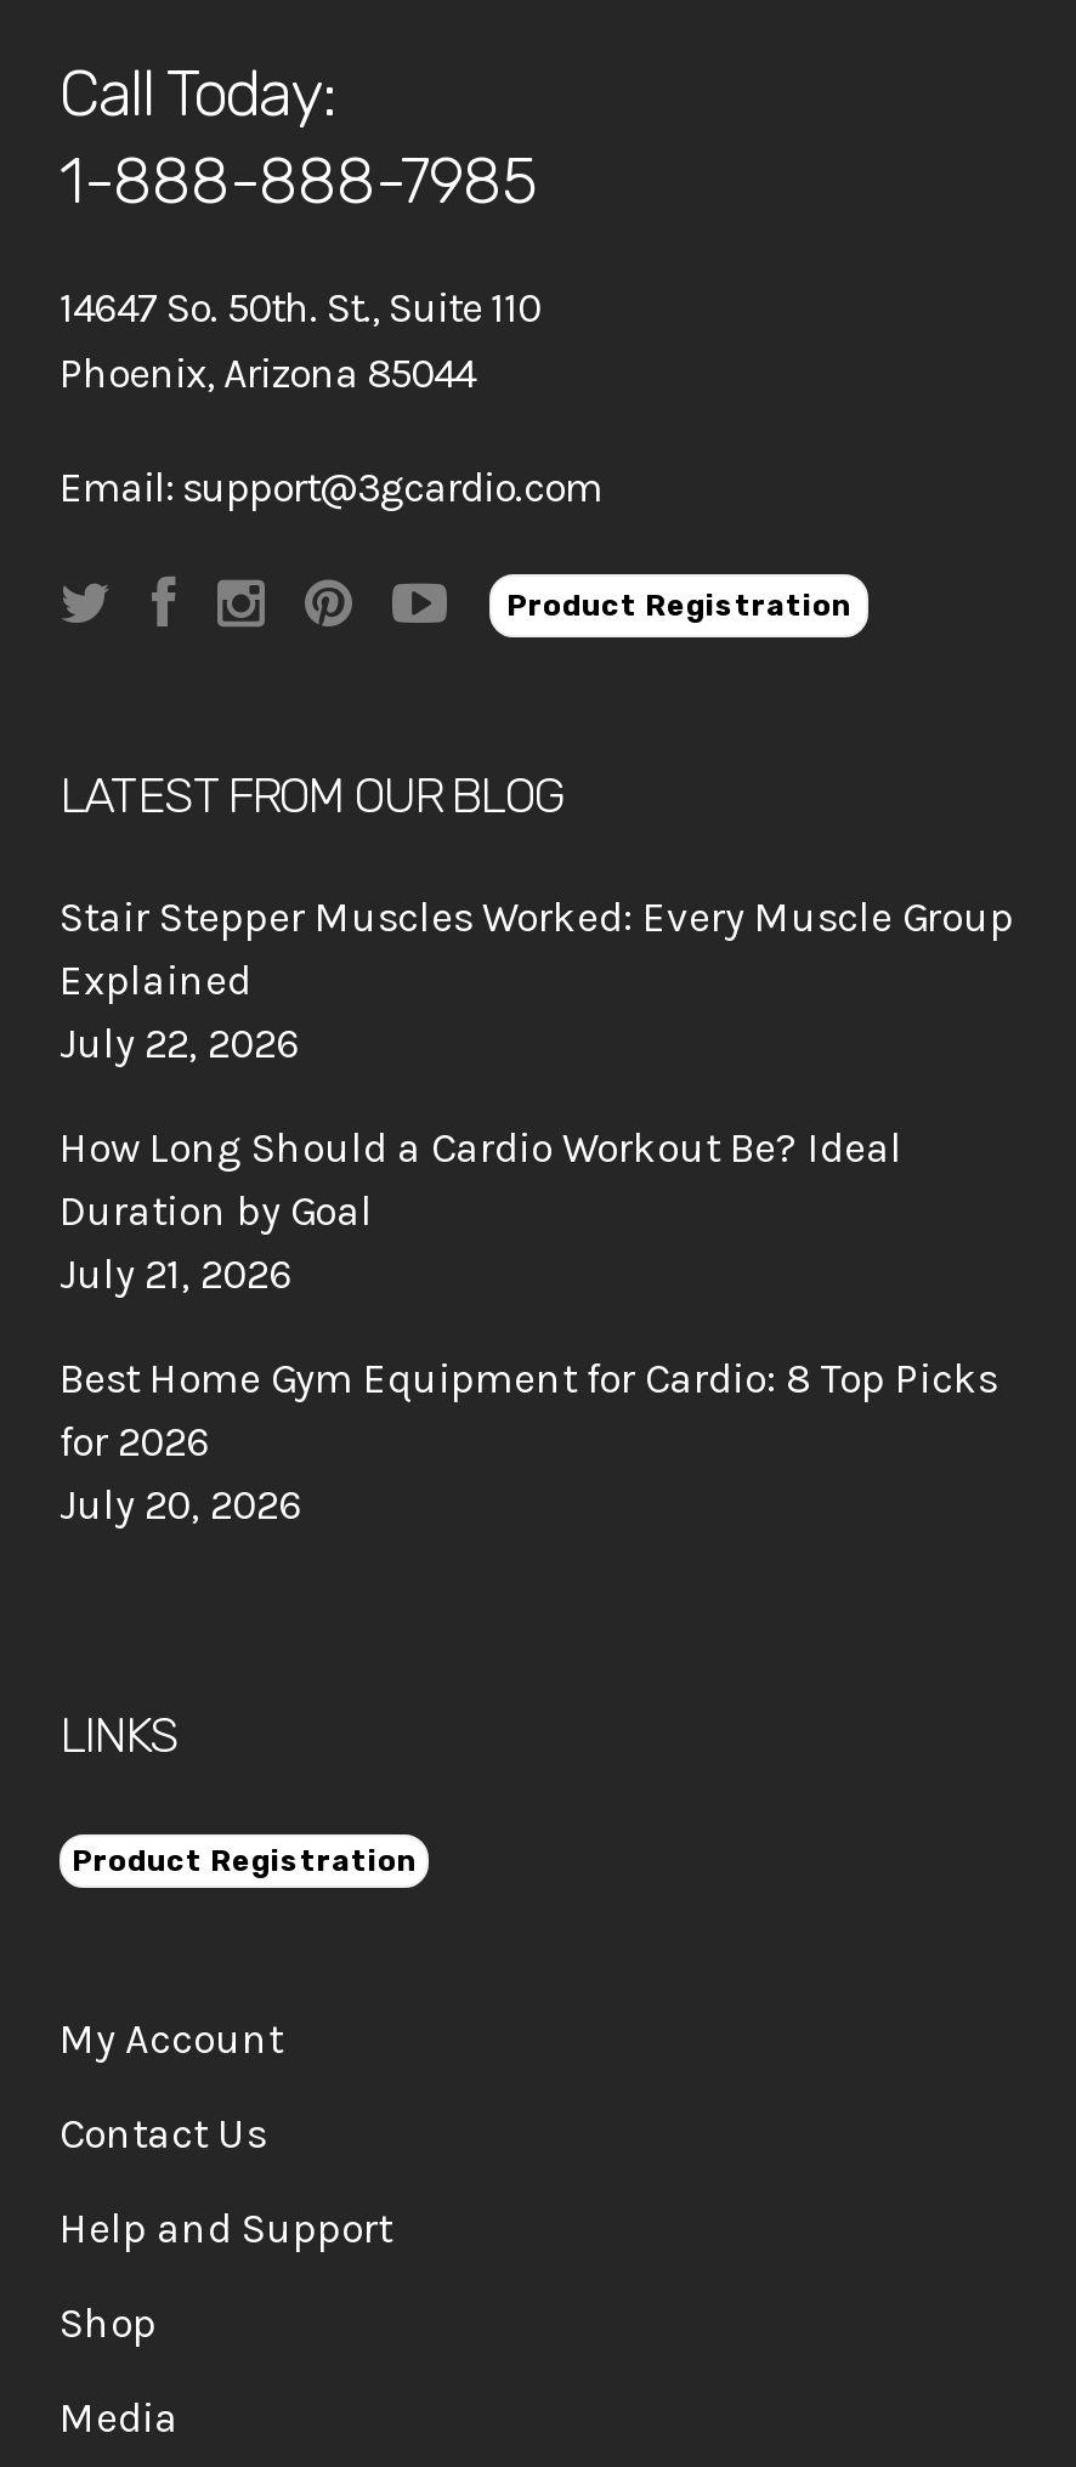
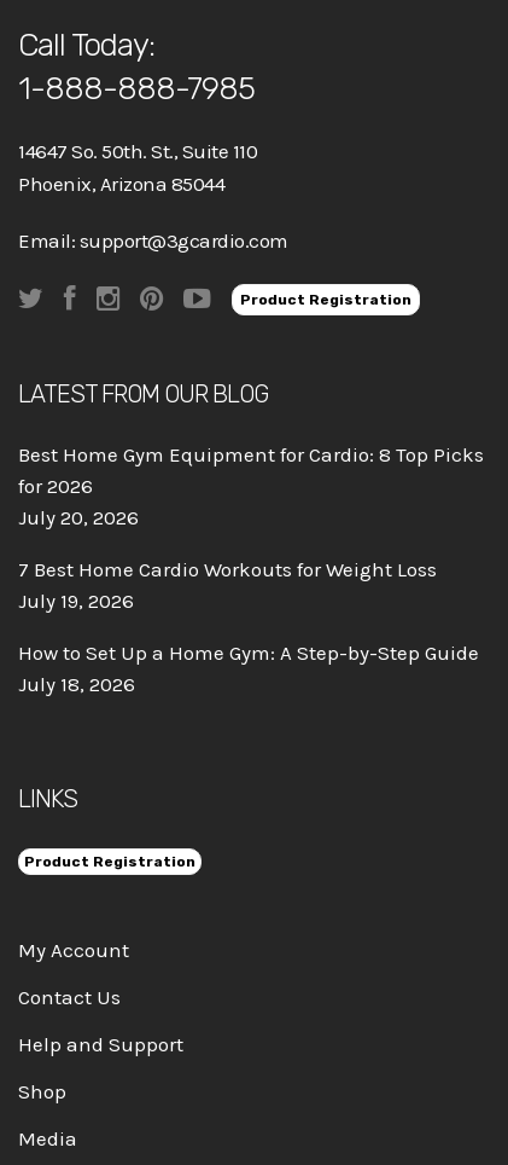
[60,894,1014,1299] Stair Stepper Muscles Worked: Every Muscle Group | Explained | July 22, 2026 | How Long Should a Cardio Workout Be? Ideal | Duration by Goal | July 21, 2026 -> none
moved [60,1355,997,1530] -> [18,442,484,529]: Best Home Gym Equipment for Cardio: 8 Top Picks | for 2026 | July 20, 2026
none -> [18,557,479,696] 7 Best Home Cardio Workouts for Weight Loss | July 19, 2026 | How to Set Up a Home Gym: A Step-by-Step Guide | July 18, 2026

